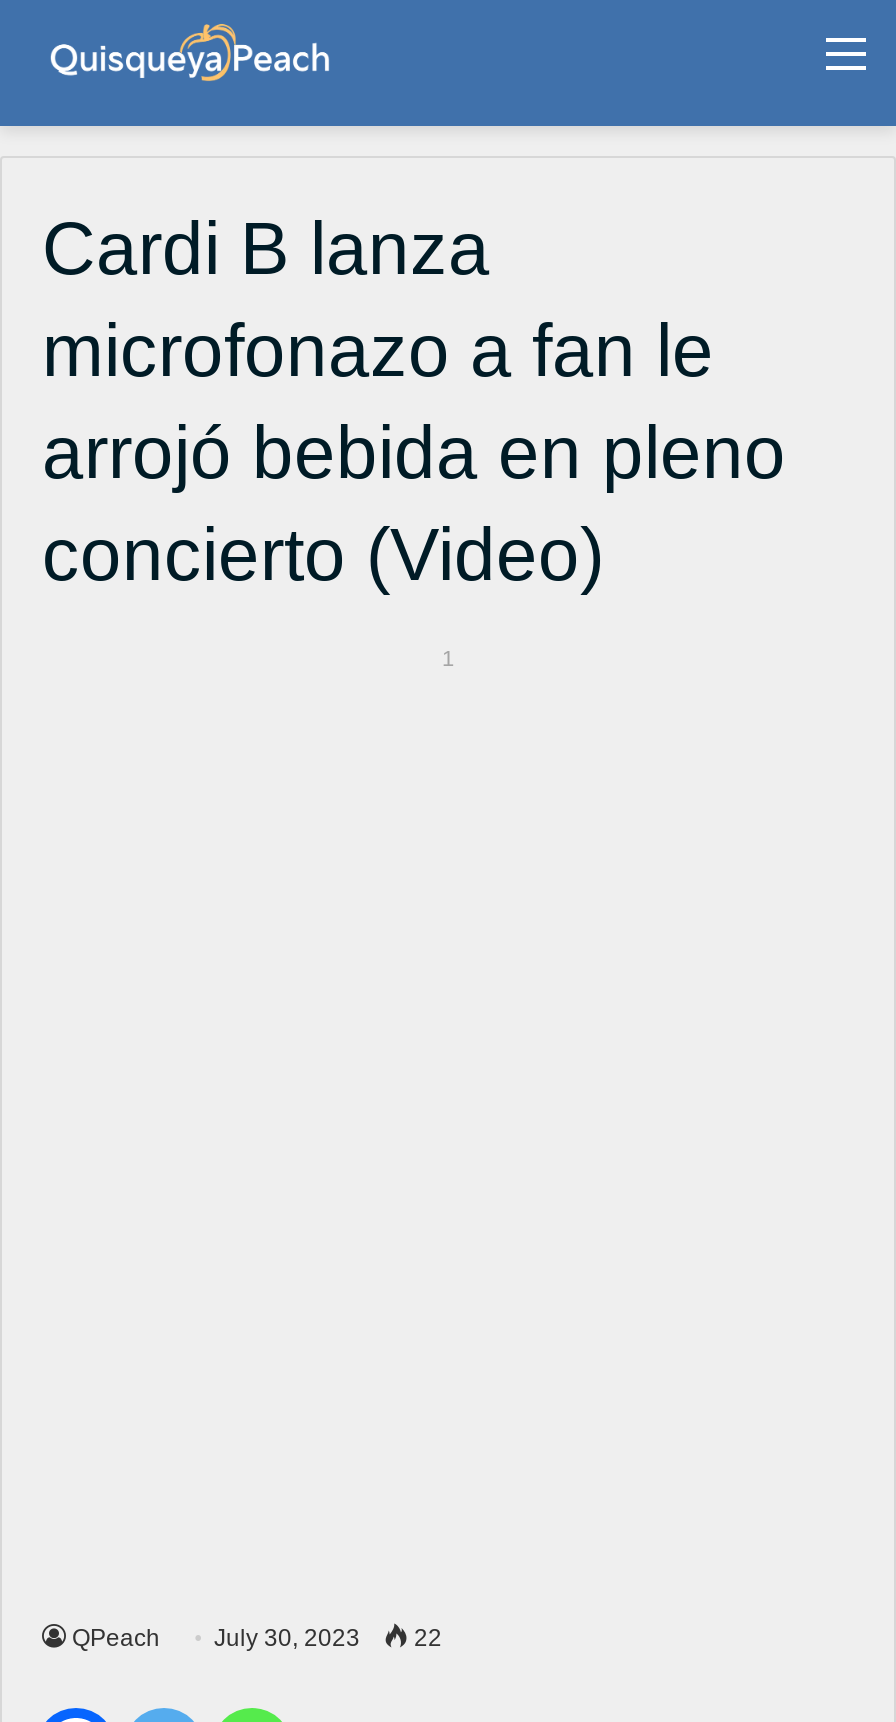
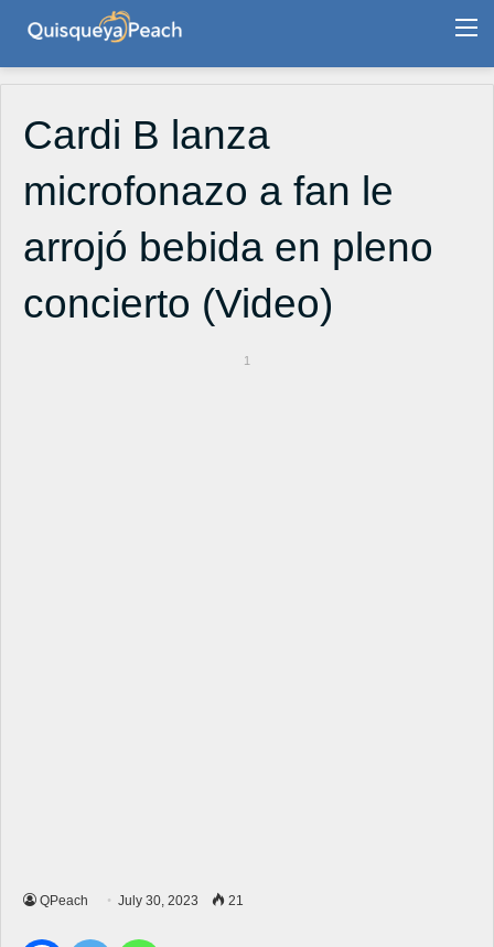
[72,1623,442,1651] QPeach July 30, 2023 22 -> [40,893,244,908] QPeach July 30, 2023 21

